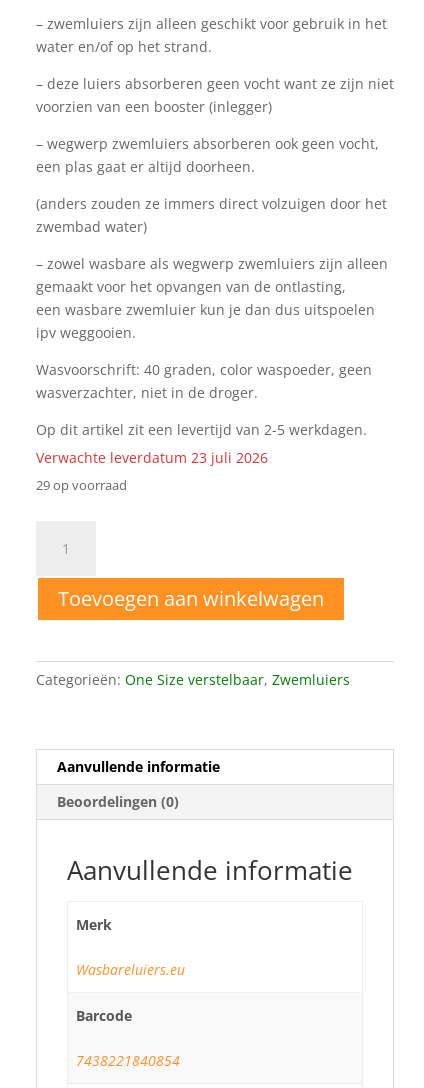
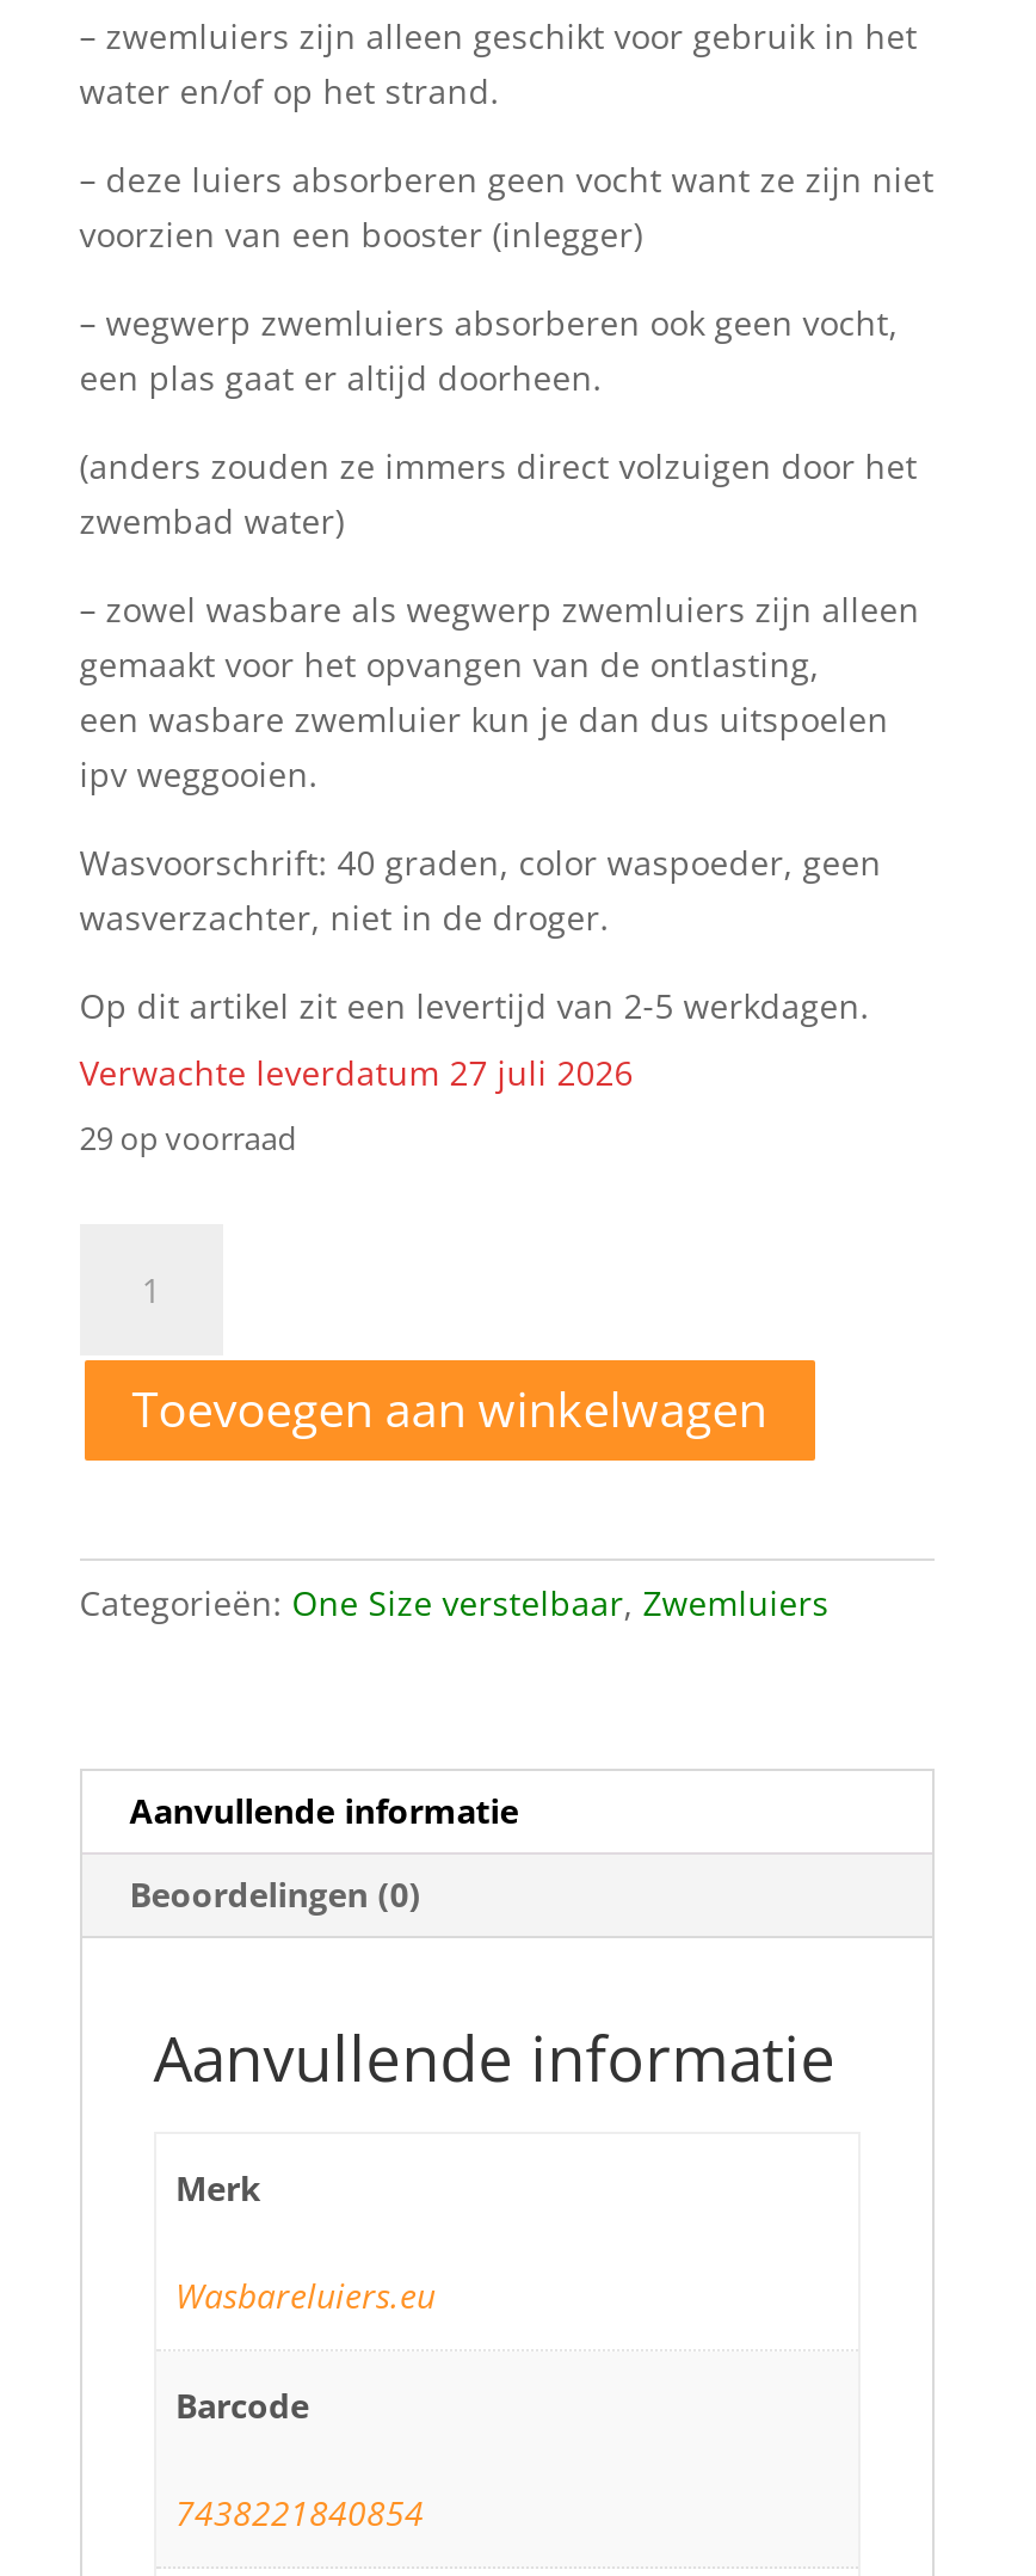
[36,448,268,467] Verwachte leverdatum 23 juli 2026 -> [79,1049,633,1095] Verwachte leverdatum 27 juli 2026

